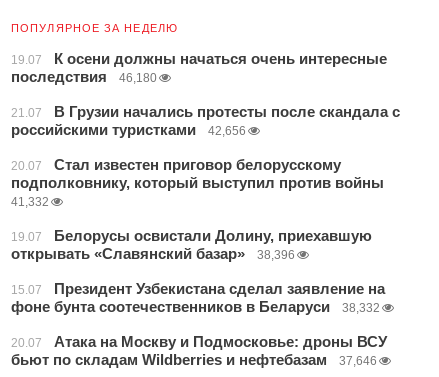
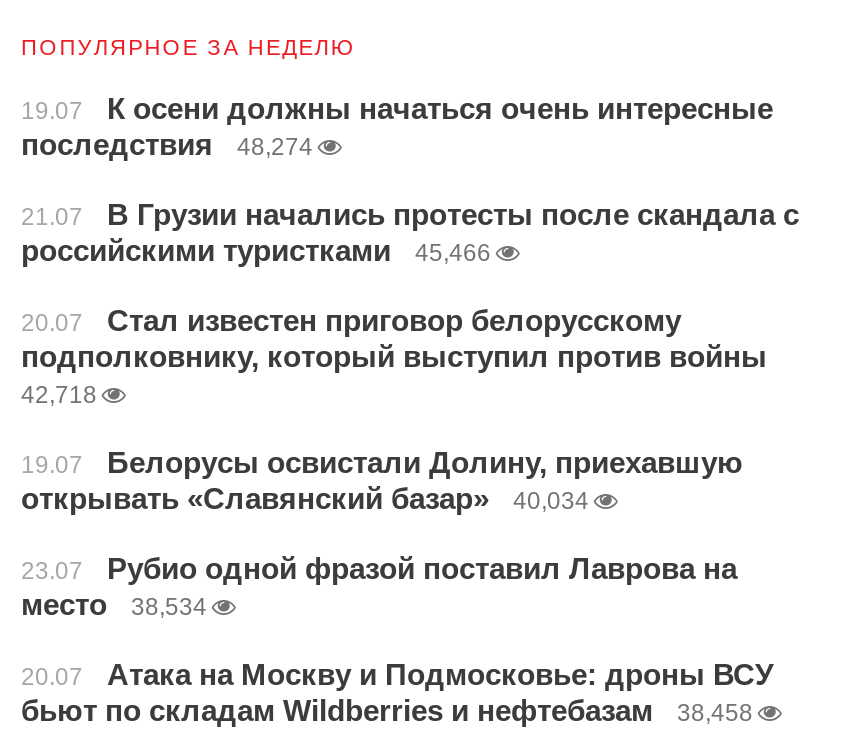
[11,68,157,85] последствия 46,180 -> [21,127,313,161] последствия 48,274
[11,121,246,138] российскими туристками 42,656 -> [21,233,491,267] российскими туристками 45,466
[11,195,49,209] 41,332 -> [21,381,97,409] 42,718
[11,245,295,262] открывать «Славянский базар» 38,396 -> [21,481,589,515] открывать «Славянский базар» 40,034
[11,280,385,315] 15.07 | Президент Узбекистана сделал заявление на | фоне бунта соотечественников в Беларуси | 38,332 -> [21,551,737,621] 23.07 | Рубио одной фразой поставил Лаврова на | место | 38,534
[11,351,377,368] бьют по складам Wildberries и нефтебазам 37,646 -> [21,693,753,727] бьют по складам Wildberries и нефтебазам 38,458

